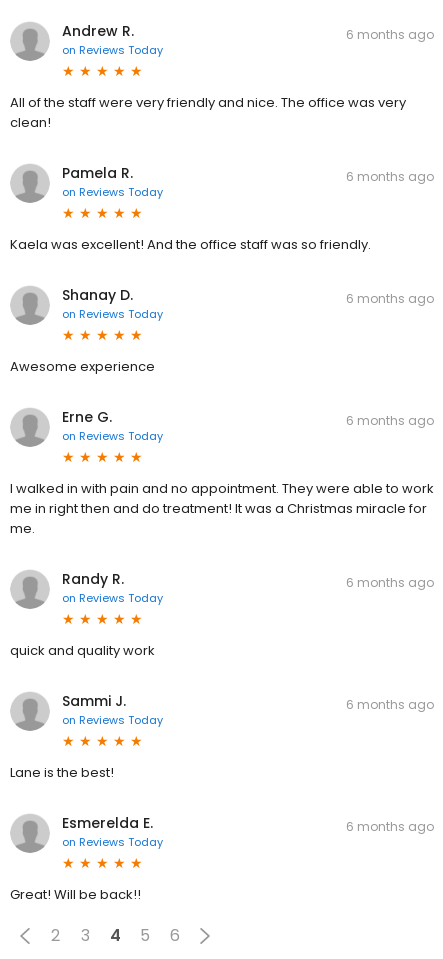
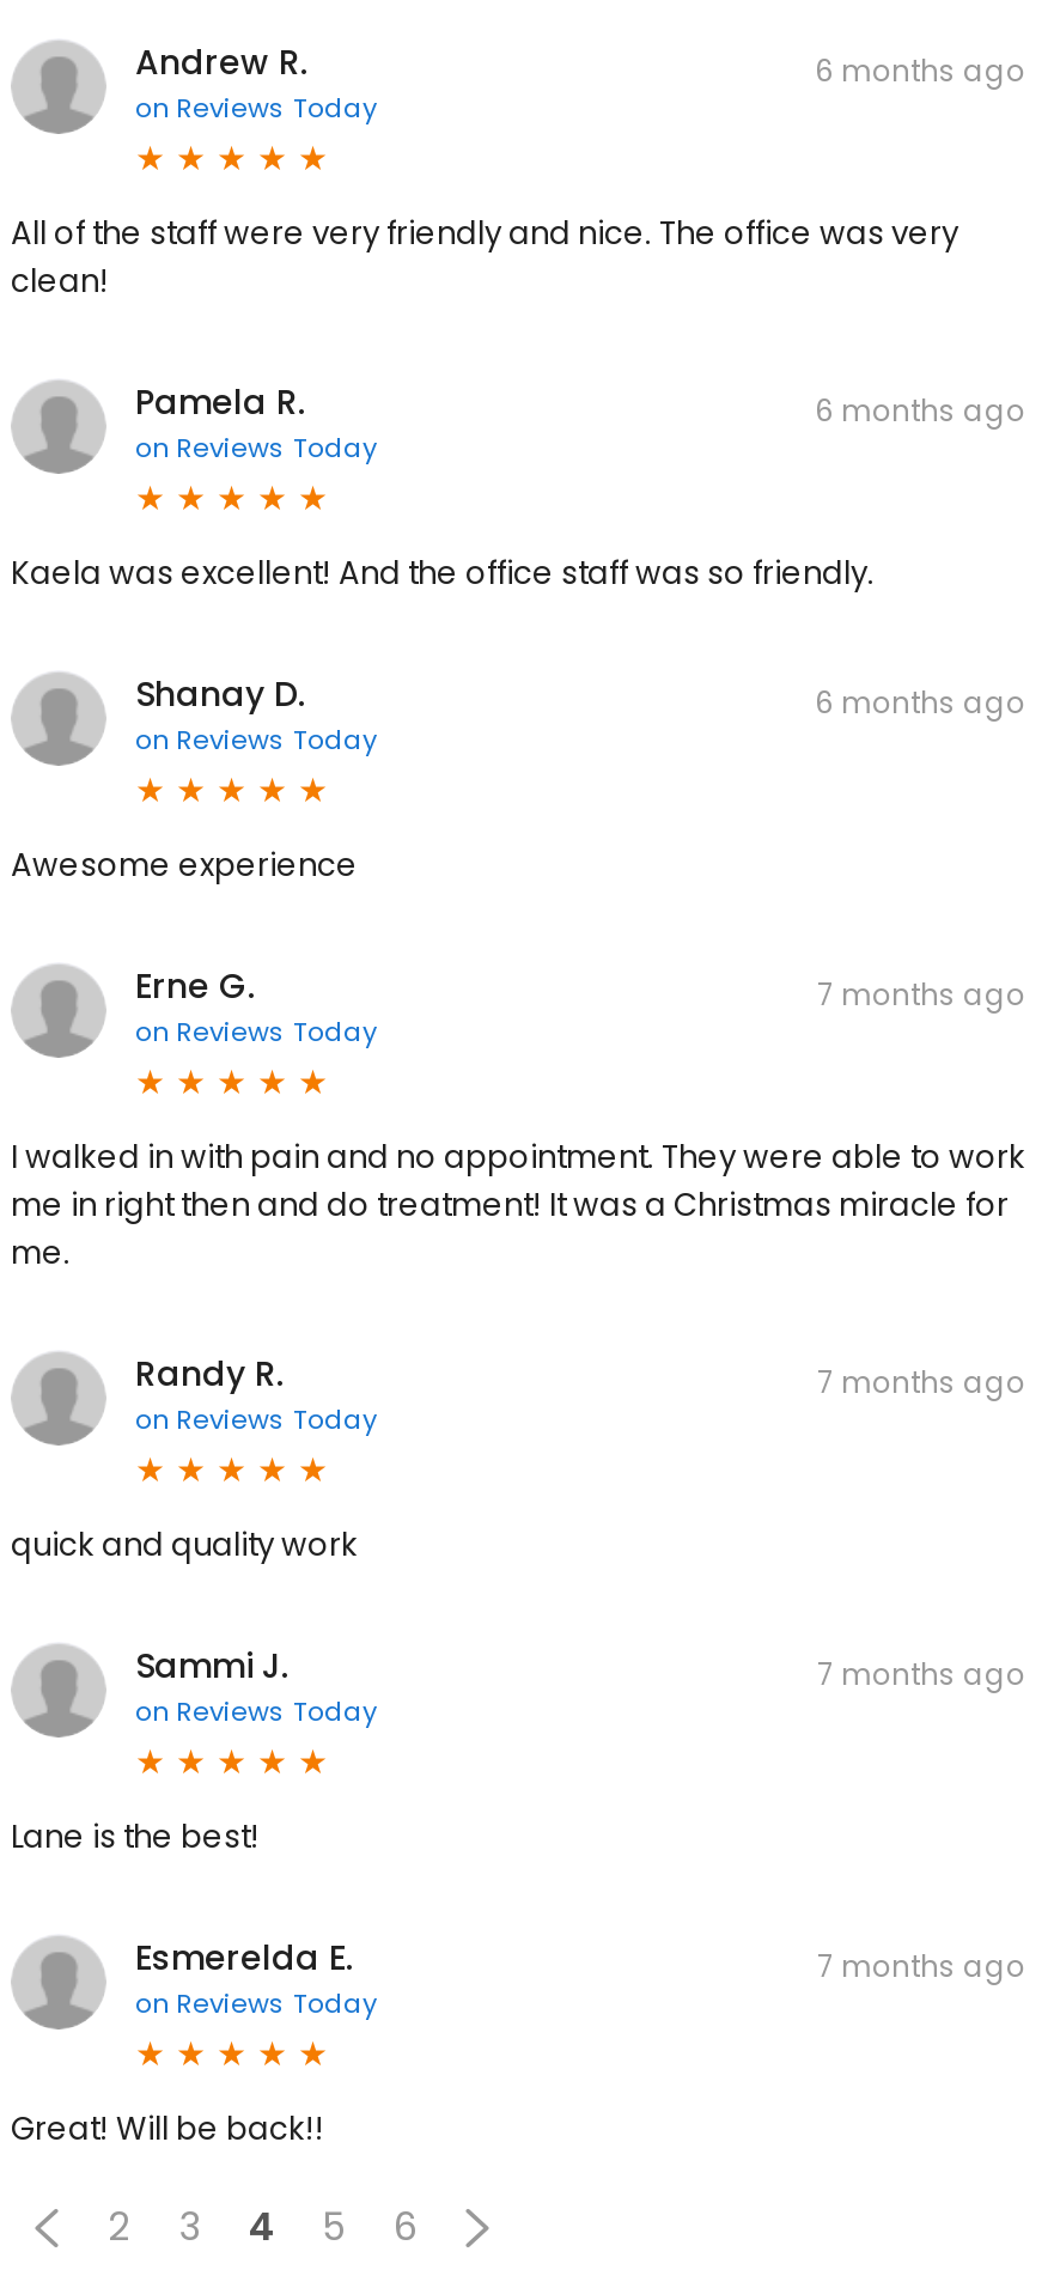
[346,412,434,429] 6 months ago -> [817,973,1025,1014] 7 months ago
[346,574,434,591] 6 months ago -> [817,1361,1025,1402] 7 months ago
[346,696,434,713] 6 months ago -> [817,1653,1025,1693] 7 months ago
[346,818,434,835] 6 months ago -> [817,1945,1025,1985] 7 months ago

